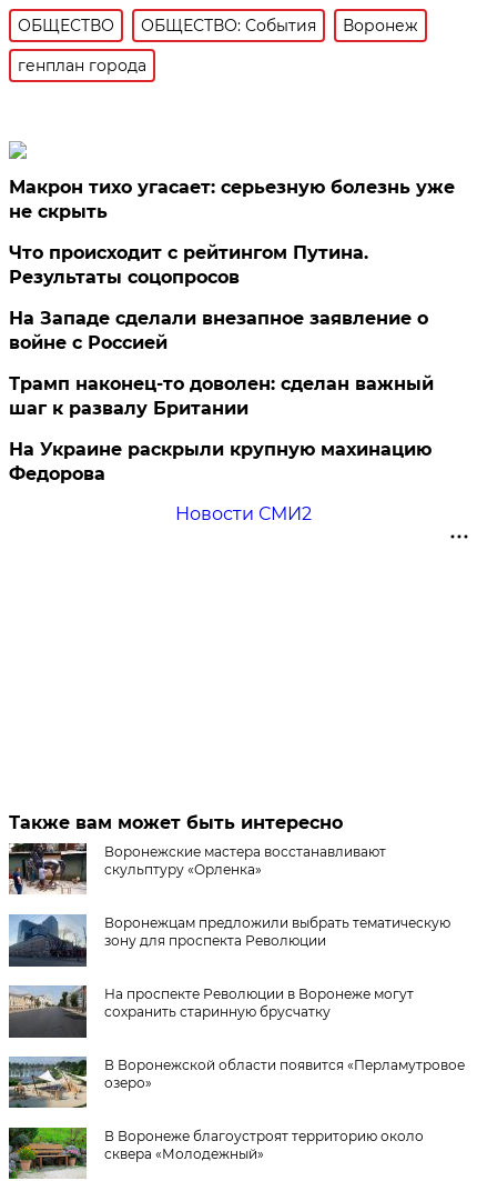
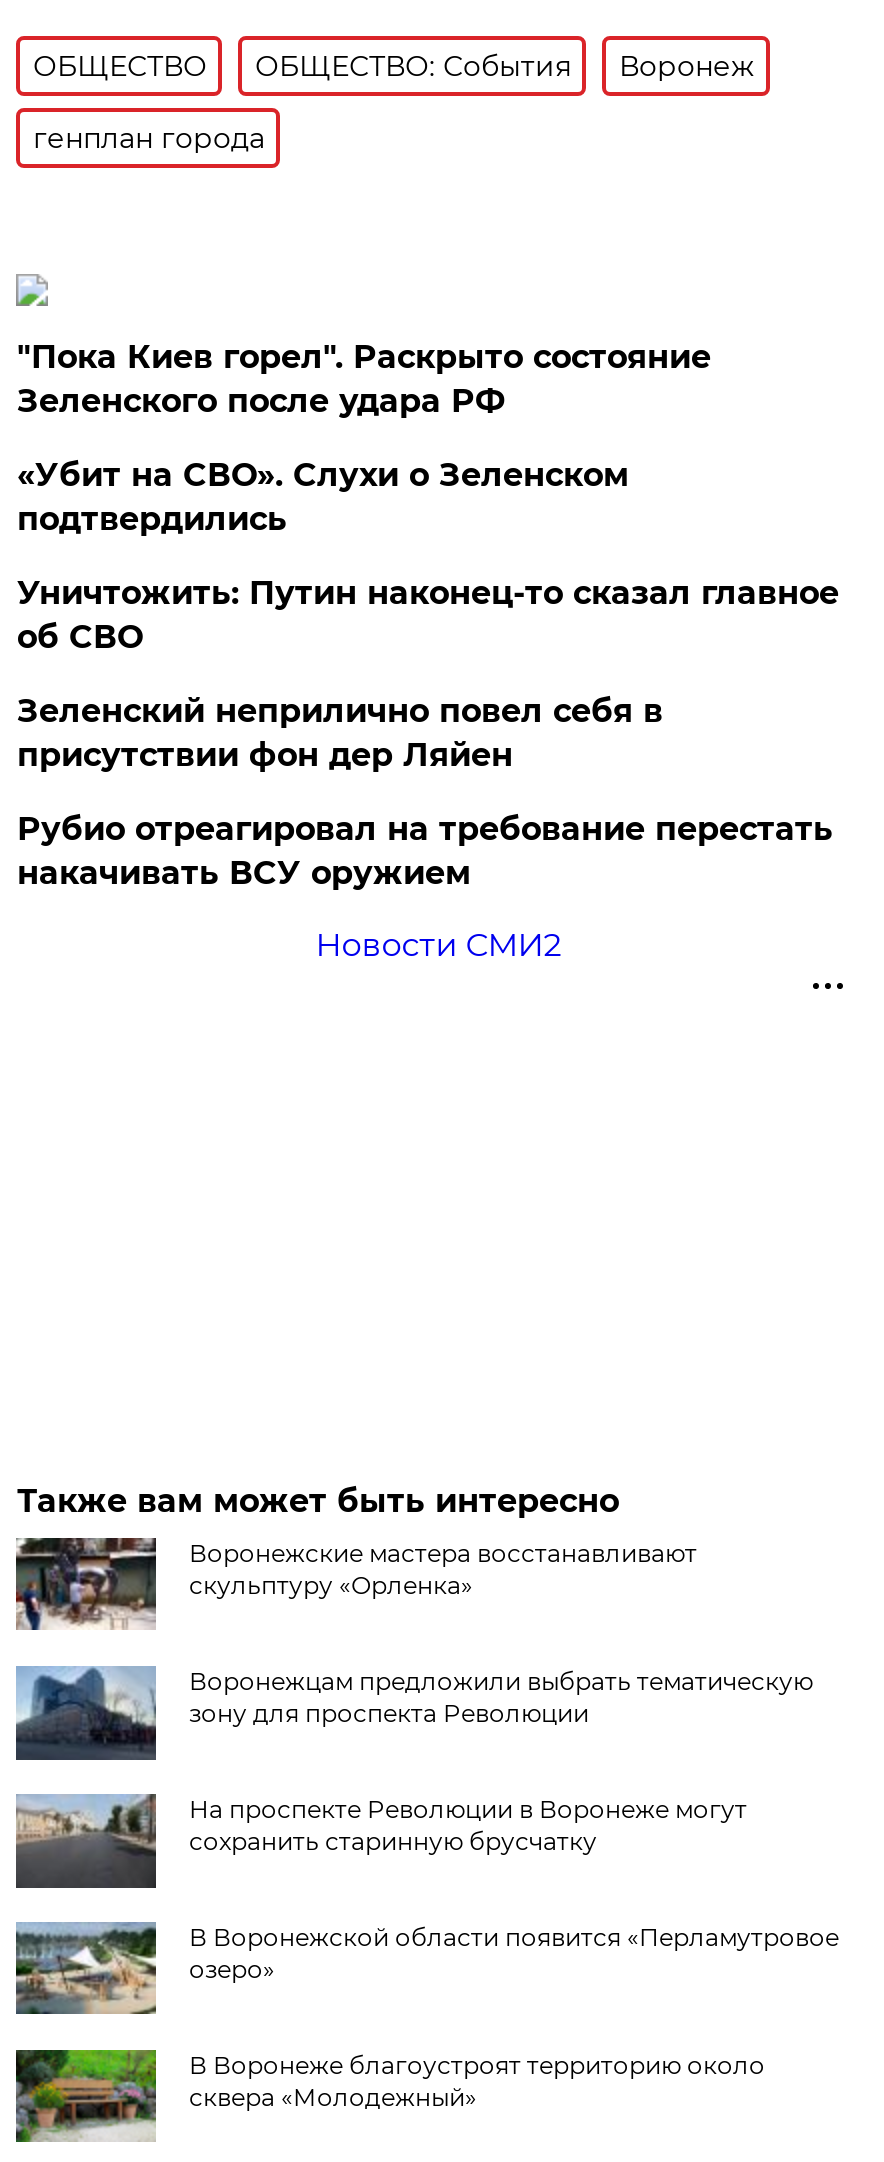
[9,177,455,222] Макрон тихо угасает: серьезную болезнь уже | не скрыть -> [17,338,711,420] "Пока Киев горел". Раскрыто состояние | Зеленского после удара РФ
[9,242,369,288] Что происходит с рейтингом Путина. | Результаты соцопросов -> [17,456,629,538] «Убит на СВО». Слухи о Зеленском | подтвердились
[9,308,429,353] На Западе сделали внезапное заявление о | войне с Россией -> [17,574,839,656] Уничтожить: Путин наконец-то сказал главное | об СВО
[9,373,434,419] Трамп наконец-то доволен: сделан важный | шаг к развалу Британии -> [17,692,663,774] Зеленский неприлично повел cебя в | присутствии фон дер Ляйен
[9,439,432,484] На Украине раскрыли крупную махинацию | Федорова -> [17,810,833,892] Рубио отреагировал на требование перестать | накачивать ВСУ оружием

